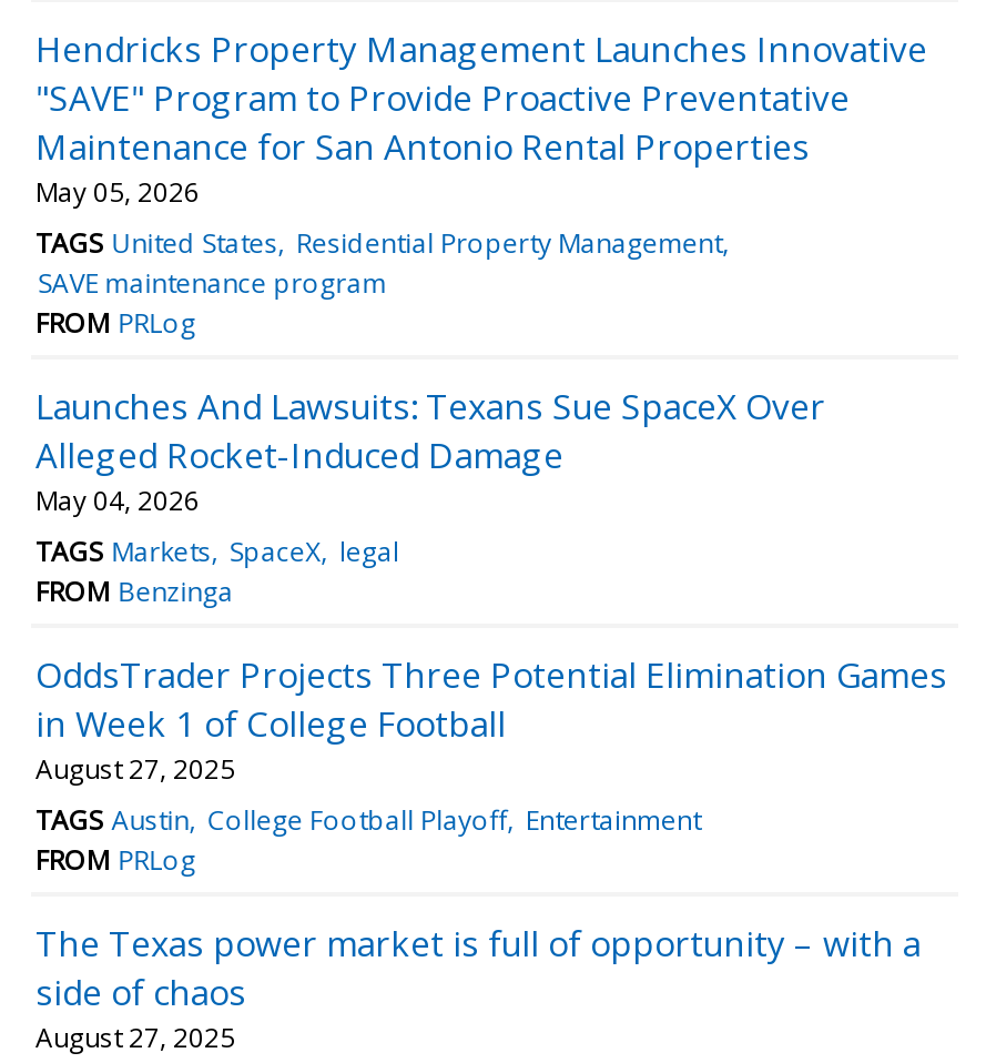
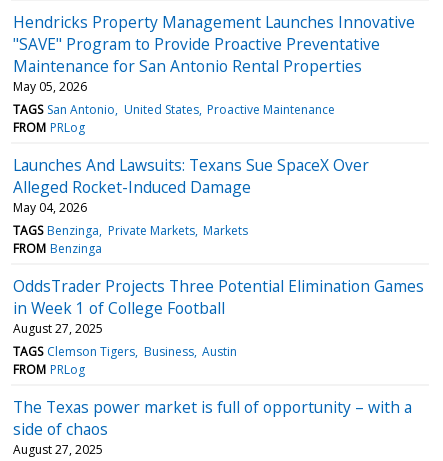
[35,224,722,301] TAGS United States Residential Property Management | SAVE maintenance program -> [13,101,335,118] TAGS San Antonio United States Proactive Maintenance
[35,532,399,570] TAGS Markets SpaceX legal -> [13,222,248,239] TAGS Benzinga Private Markets Markets
[35,801,701,838] TAGS Austin College Football Playoff Entertainment -> [13,343,237,360] TAGS Clemson Tigers Business Austin

